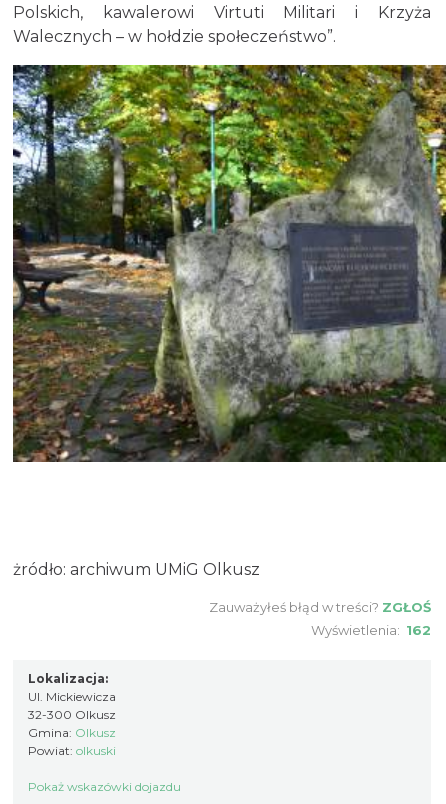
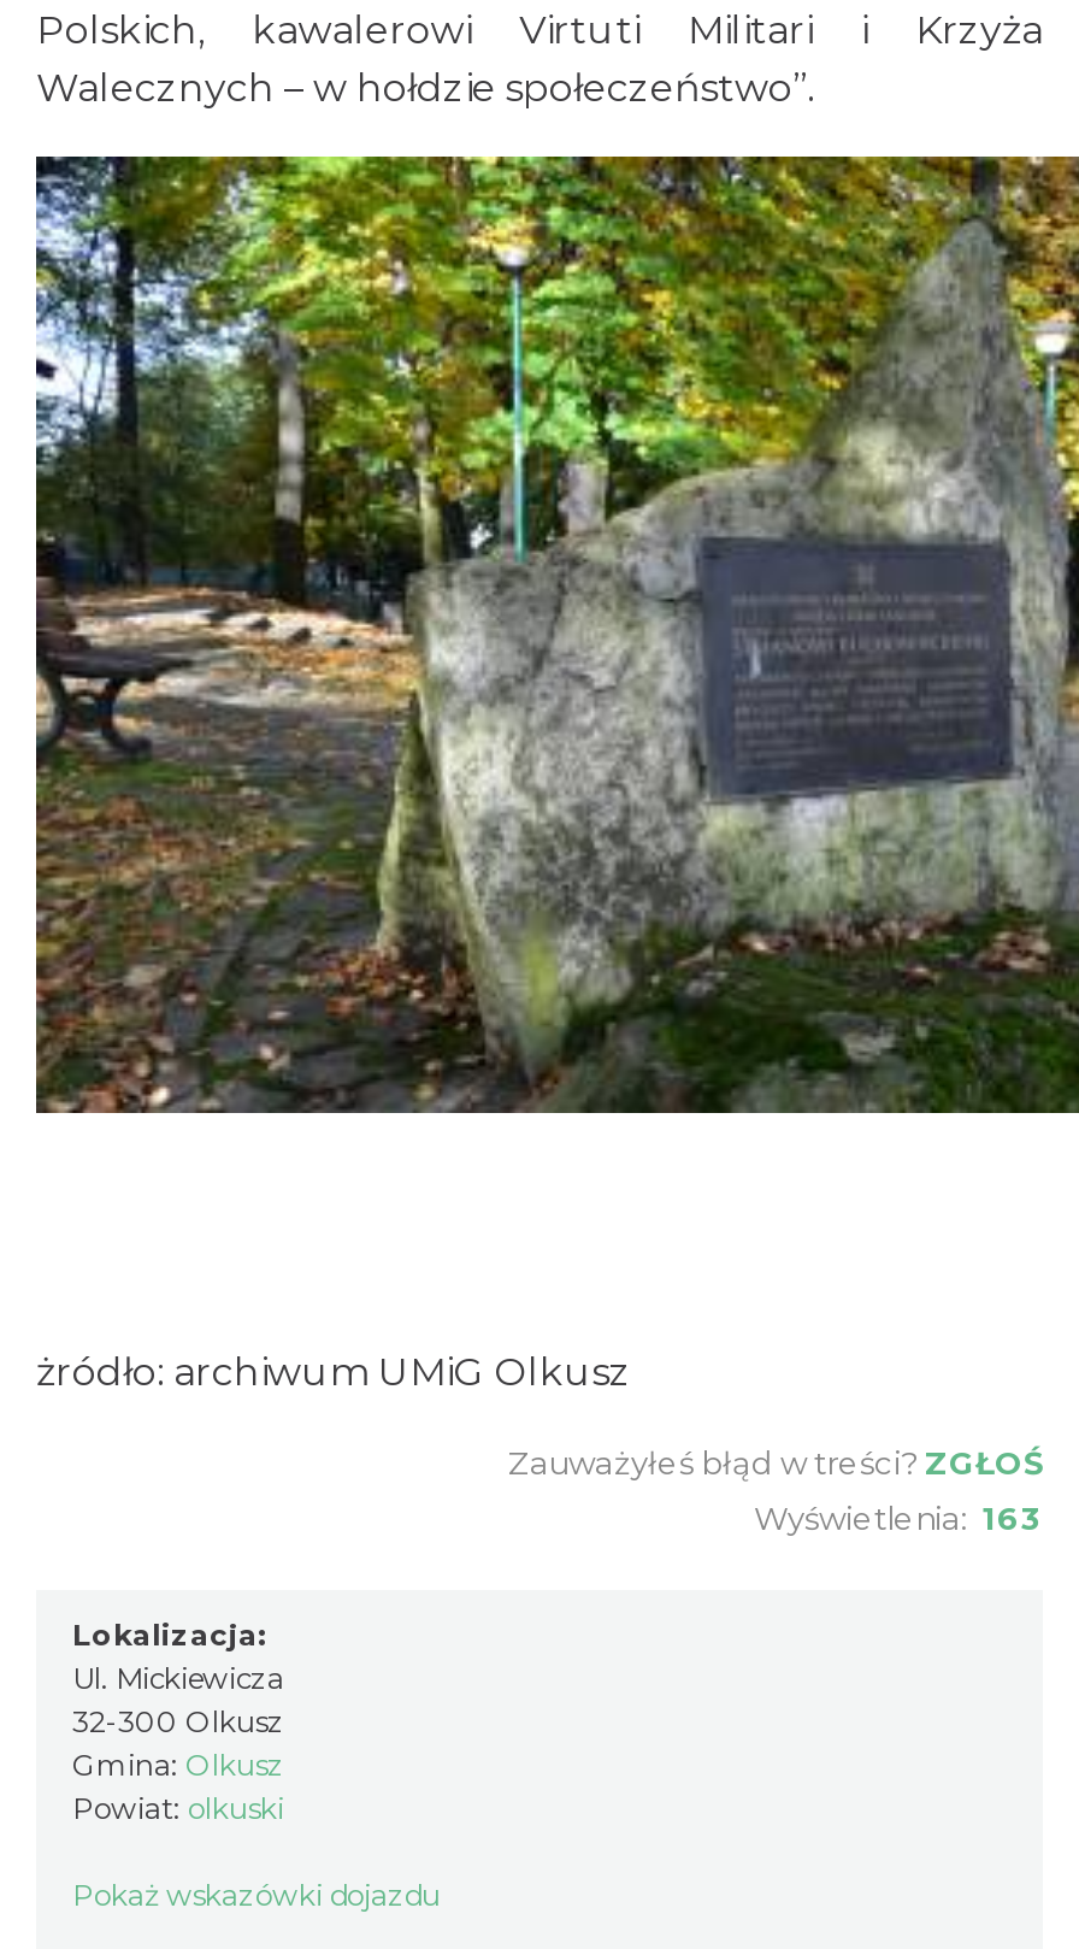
[311,622,431,638] Wyświetlenia: 162 -> [754,1498,1043,1537] Wyświetlenia: 163

